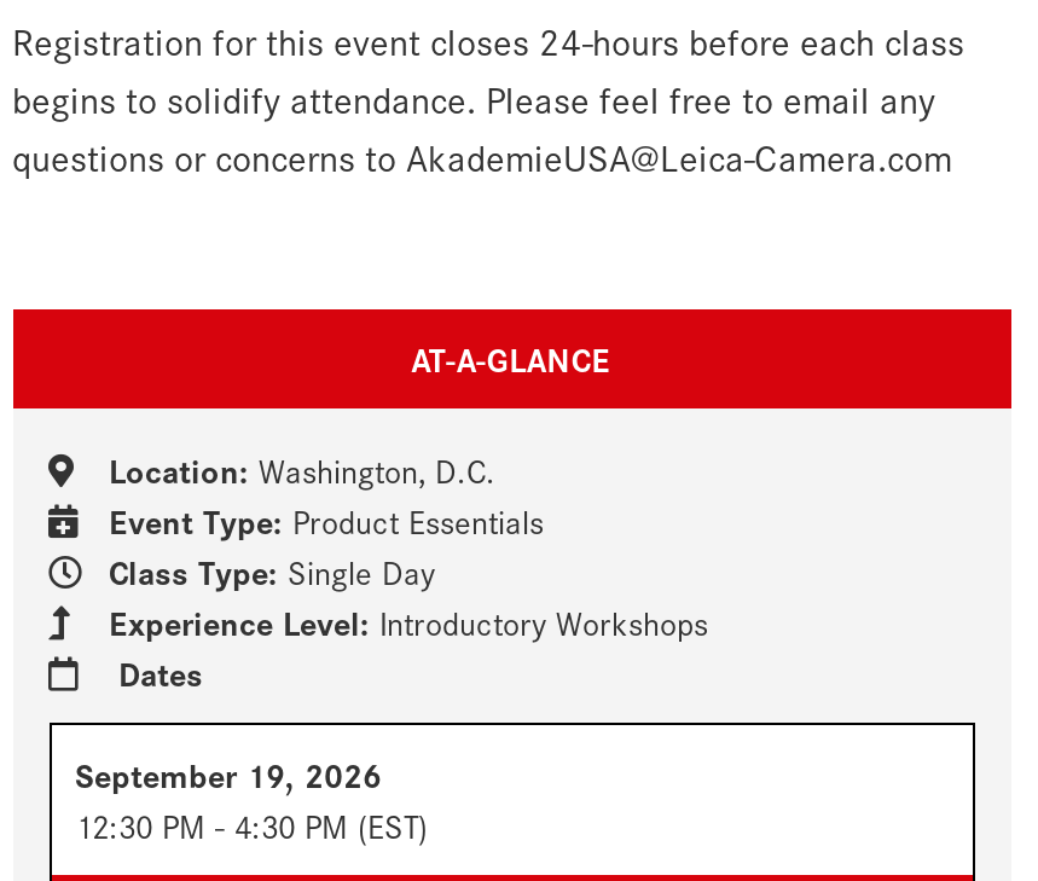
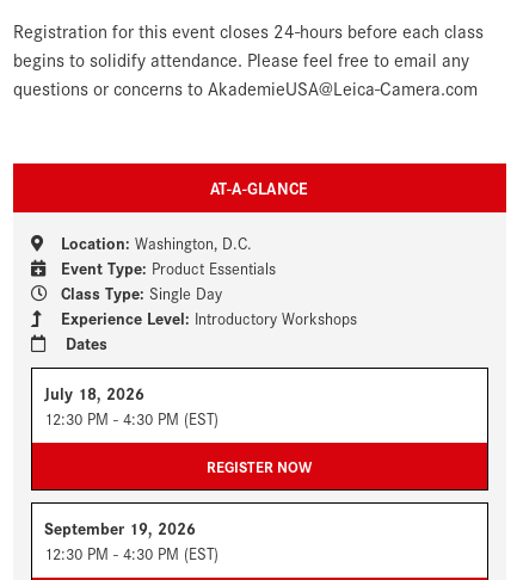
none -> [44,380,312,477] July 18, 2026 | 12:30 PM - 4:30 PM (EST) | REGISTER NOW

